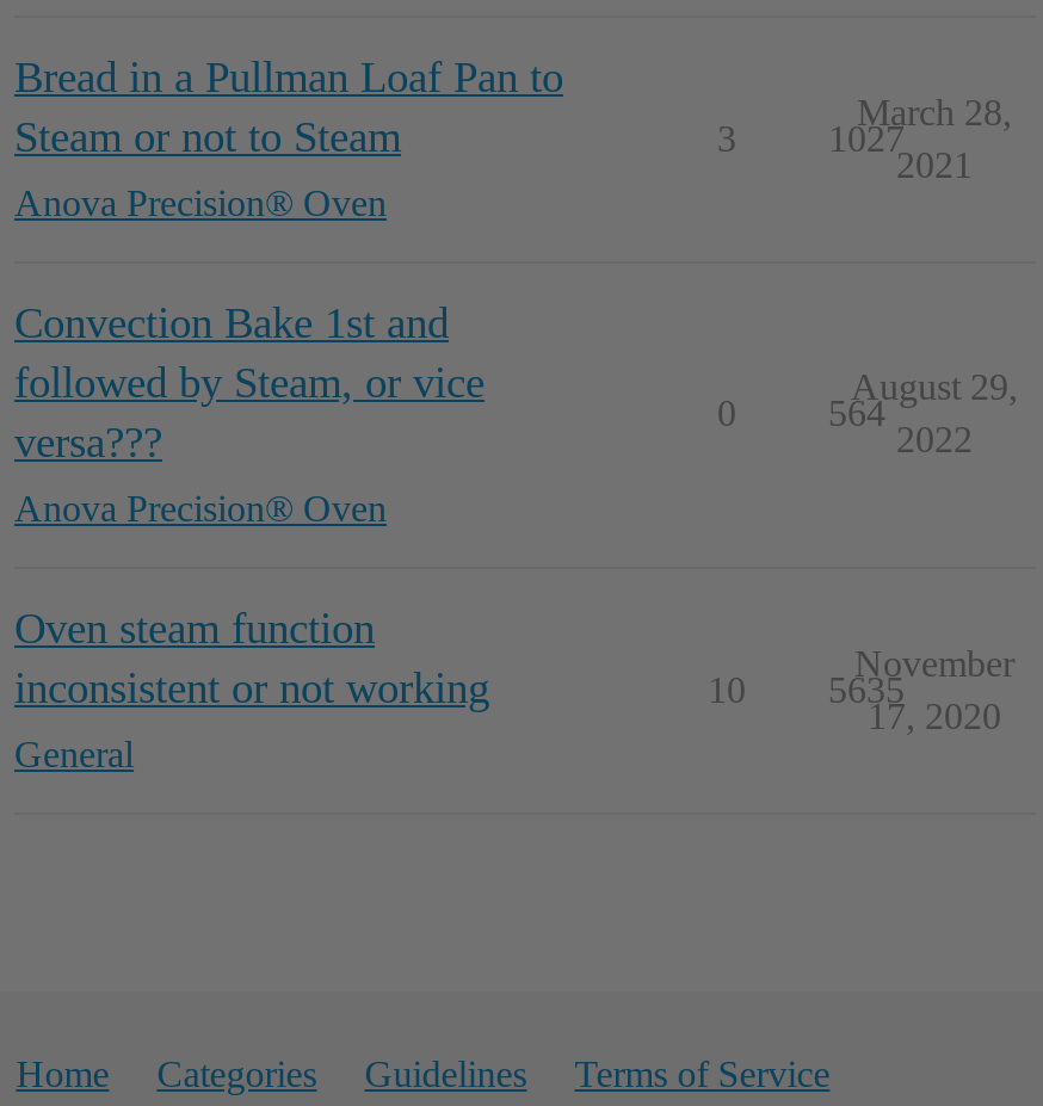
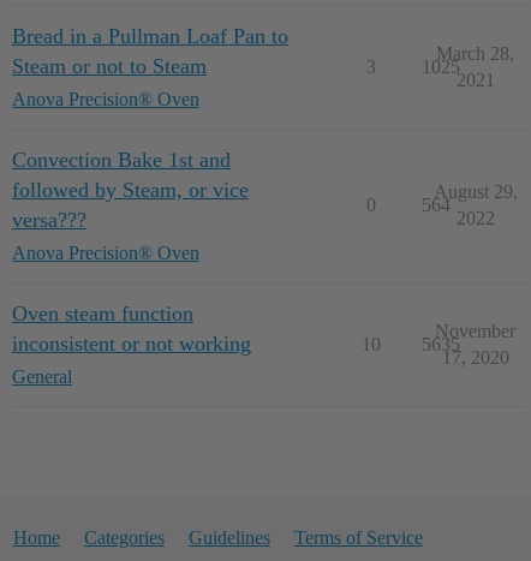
[828,119,905,159] 1027 -> [422,57,460,77] 1025

